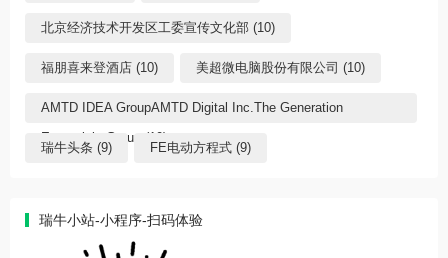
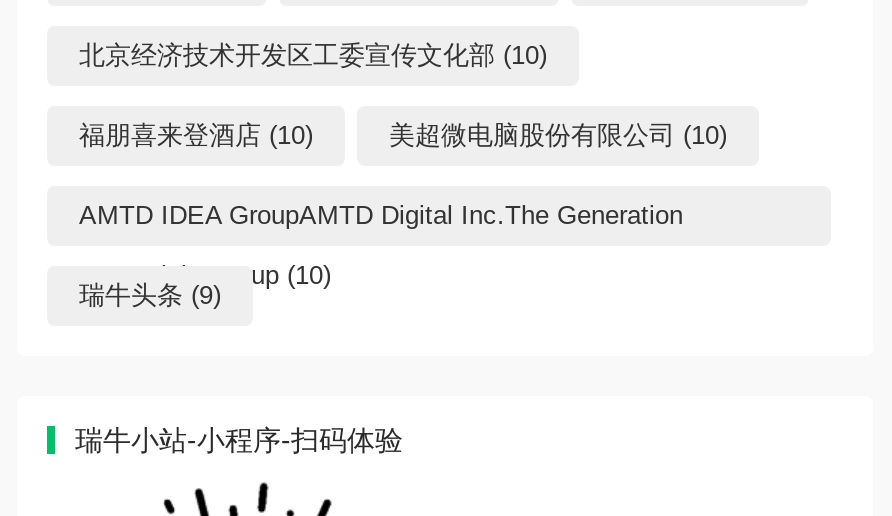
[150,139,251,154] FE电动方程式 (9) -> none

